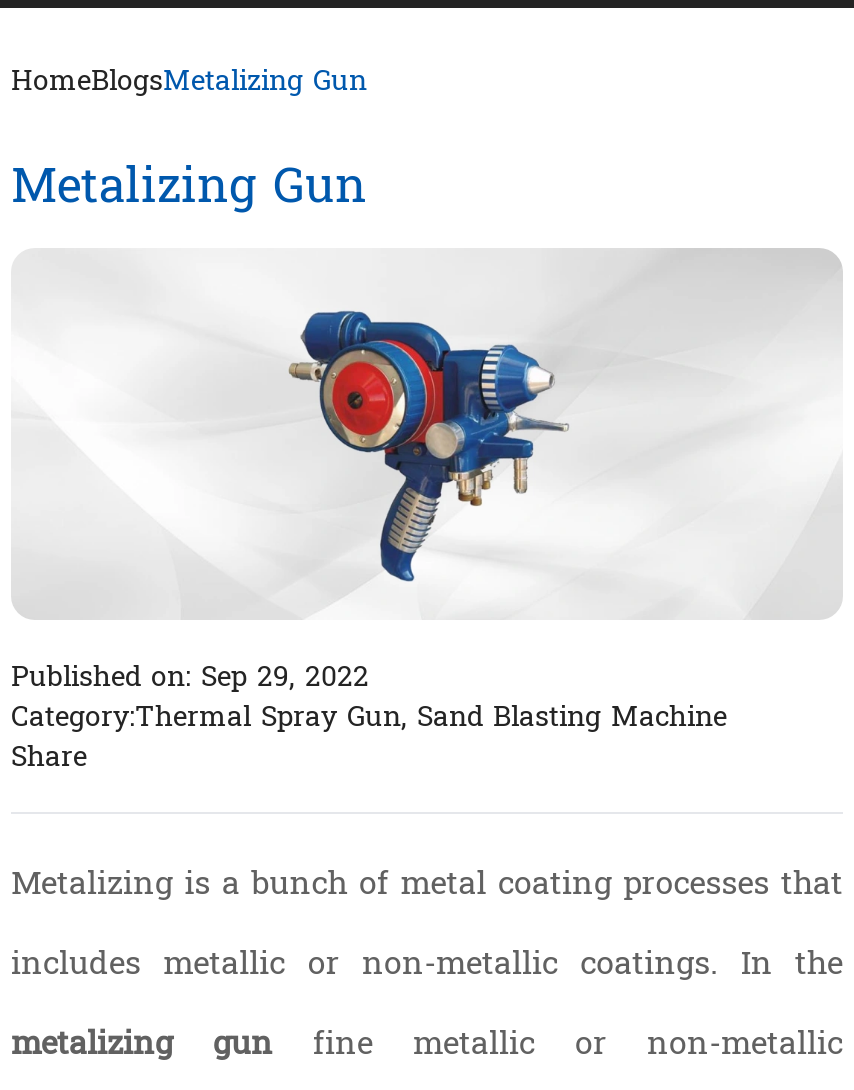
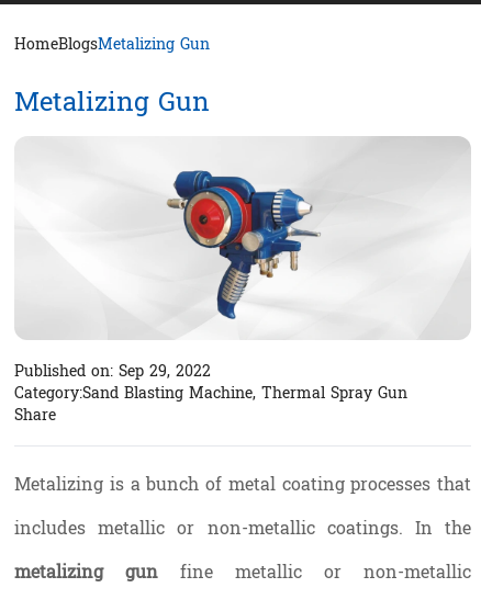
[11,699,727,741] Category:Thermal Spray Gun, Sand Blasting Machine -> [14,383,407,406] Category:Sand Blasting Machine, Thermal Spray Gun

